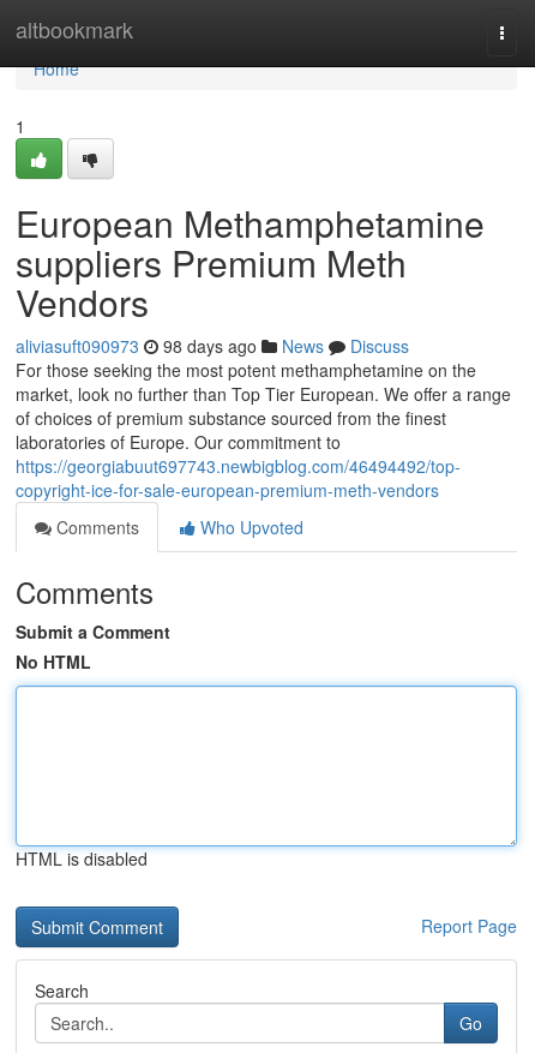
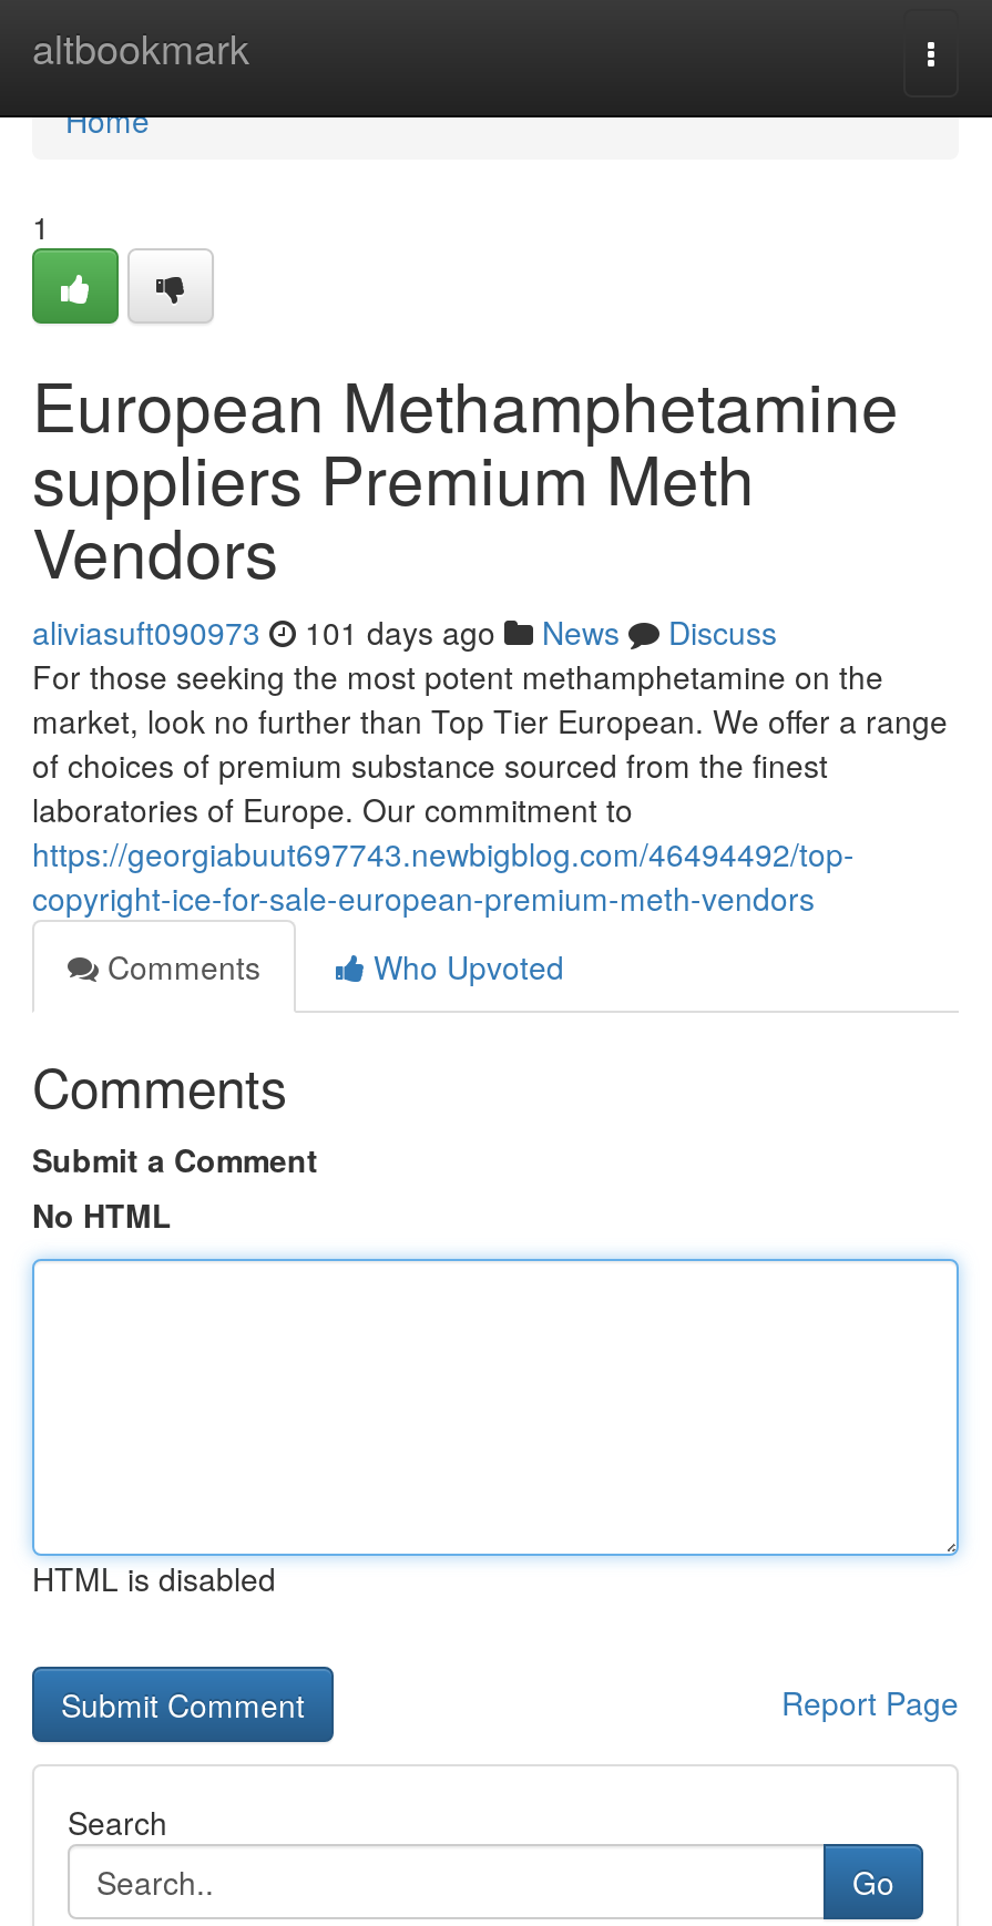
[16,334,409,358] aliviasuft090973 98 days ago News Discuss -> [32,609,777,654] aliviasuft090973 101 days ago News Discuss

